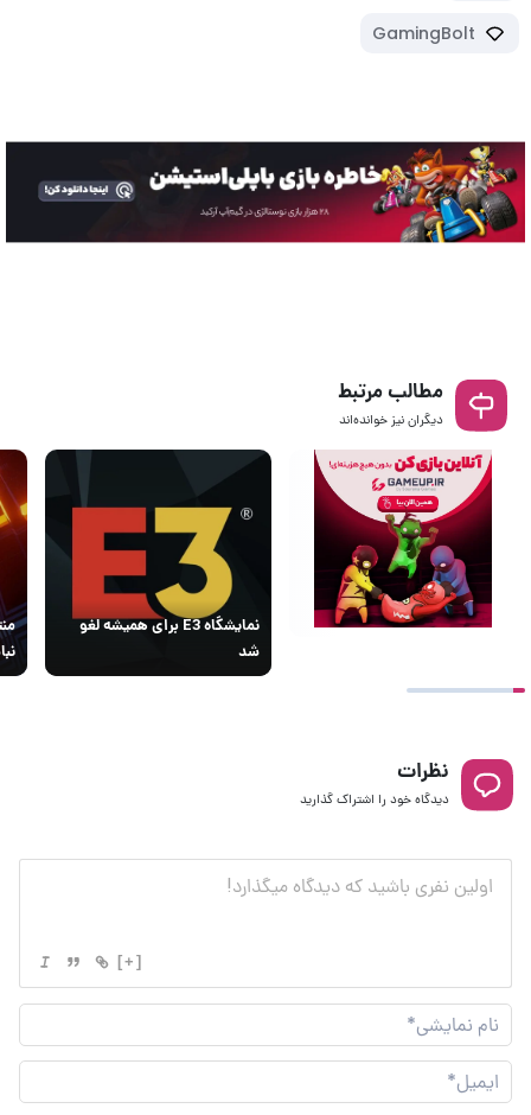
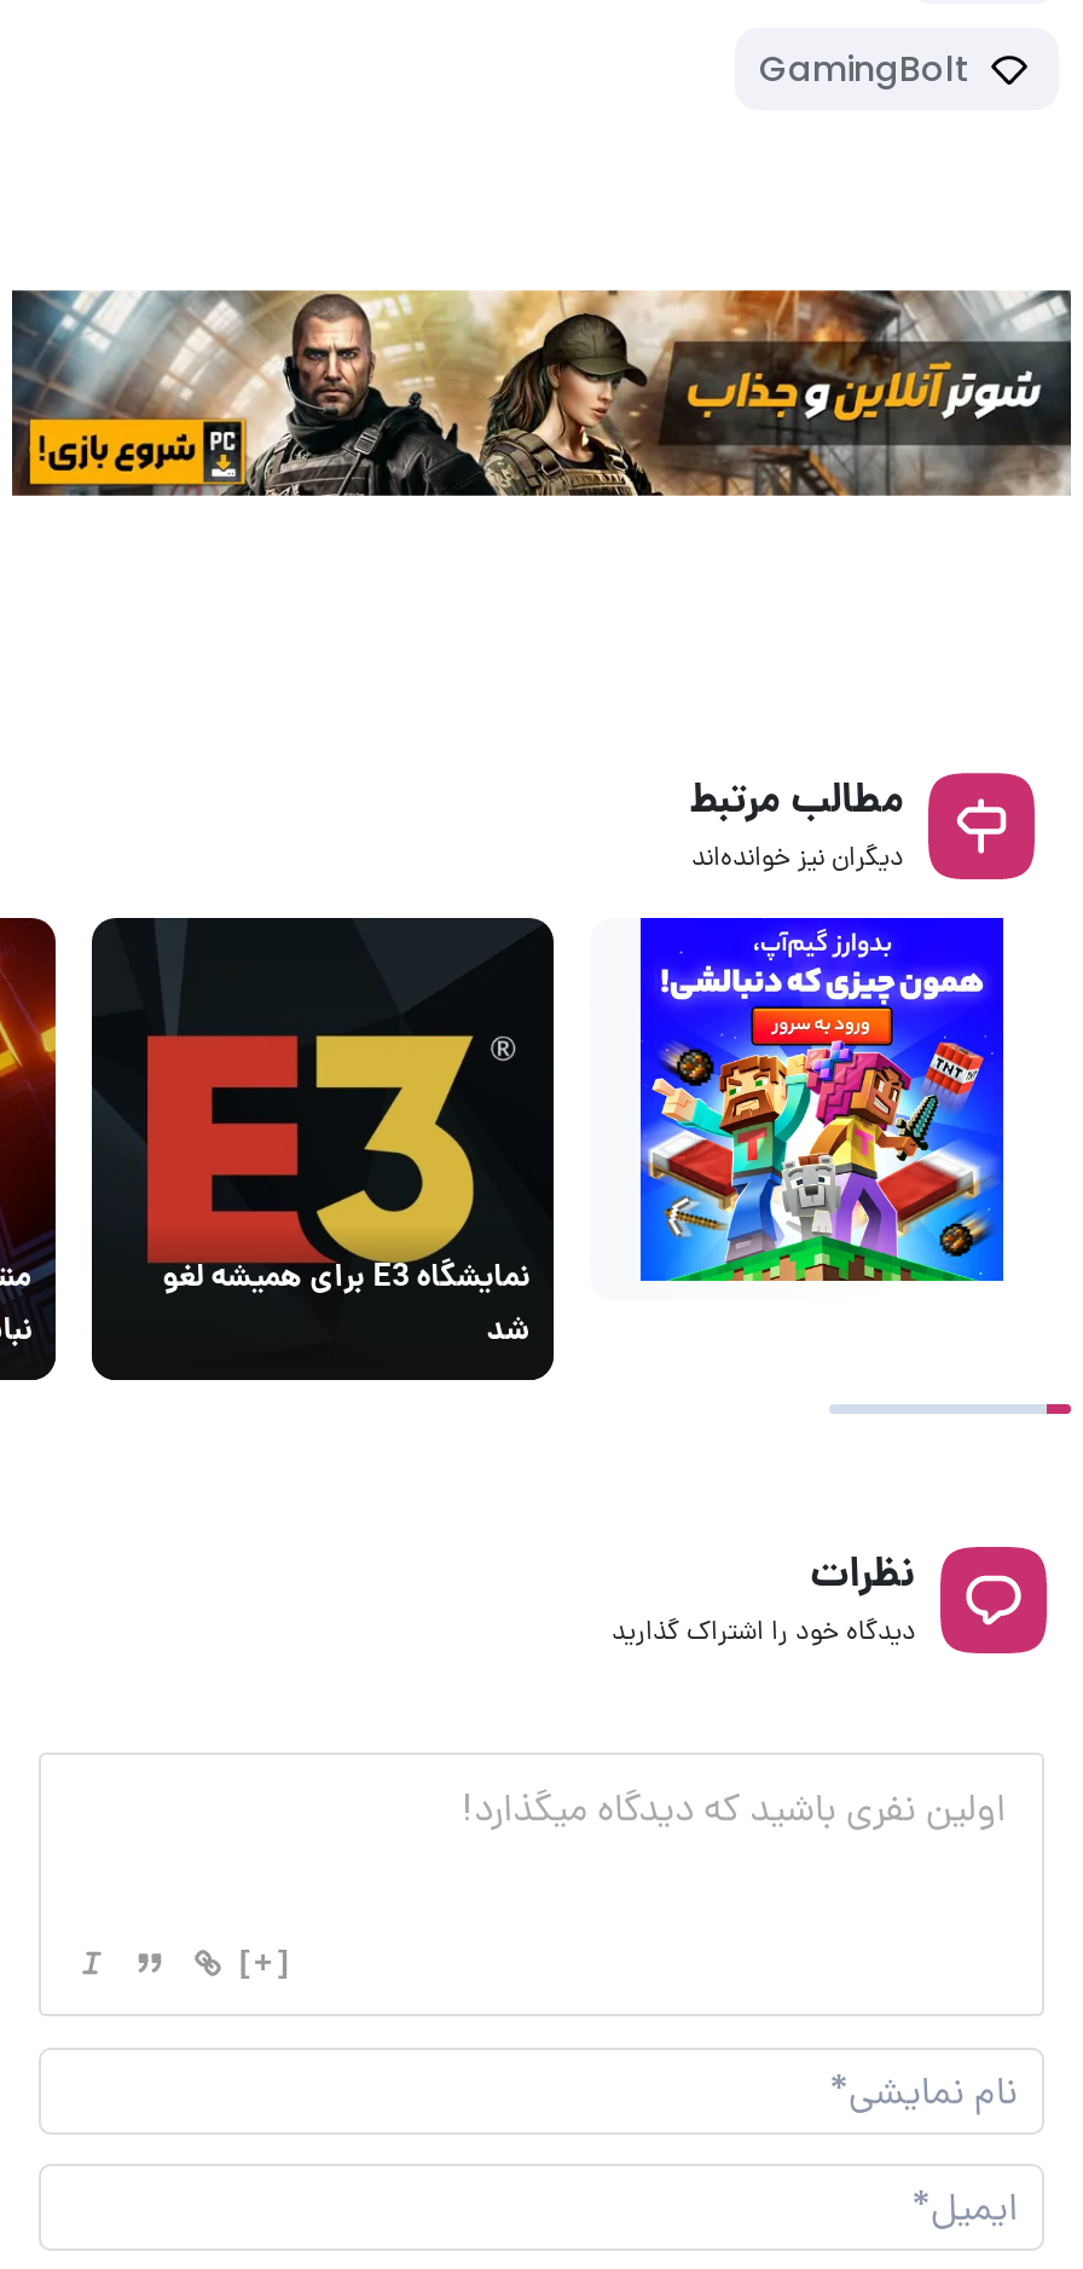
[6,140,526,243] [image] -> [12,288,1073,498] [image]
[313,450,493,629] [image] -> [638,914,1006,1284] [image]

